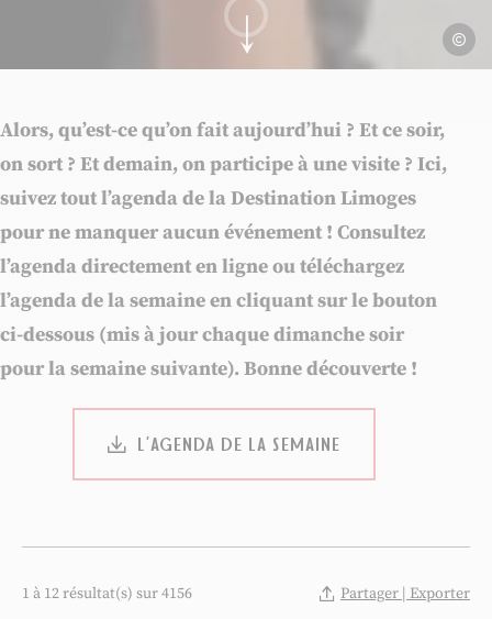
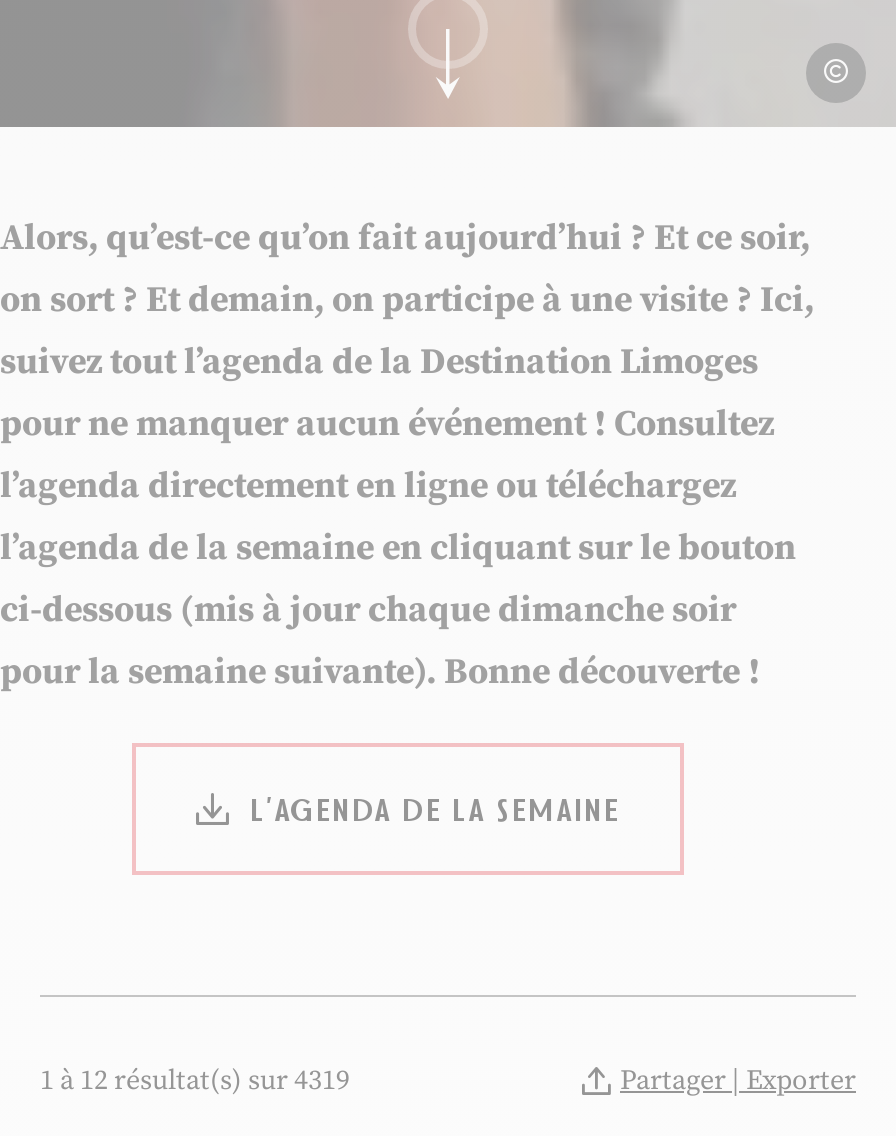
[22,584,192,604] 1 à 12 résultat(s) sur 4156 -> [40,1062,350,1098] 1 à 12 résultat(s) sur 4319

